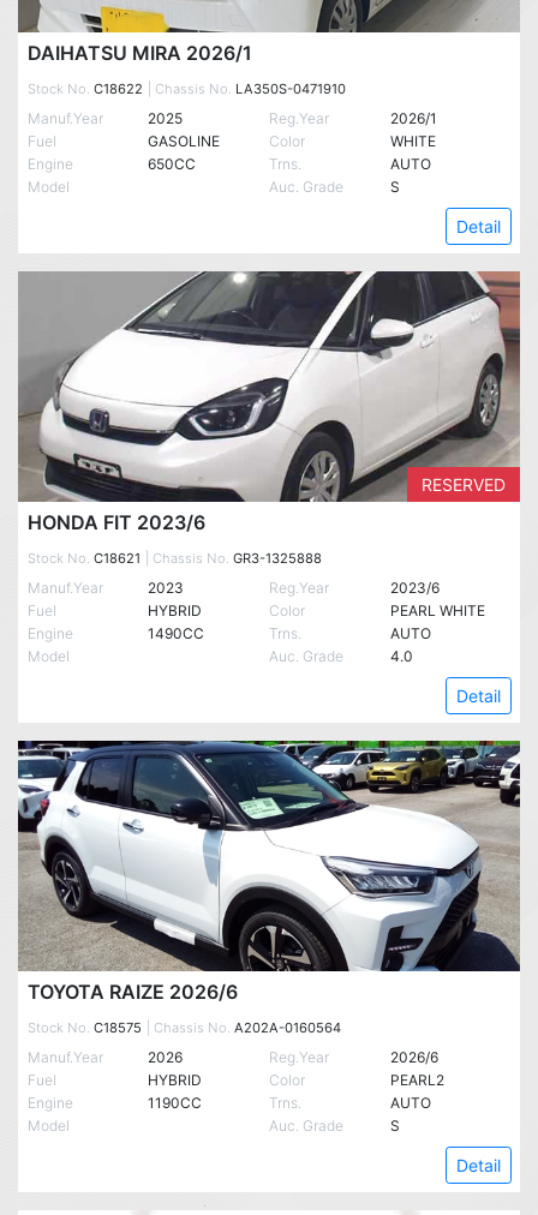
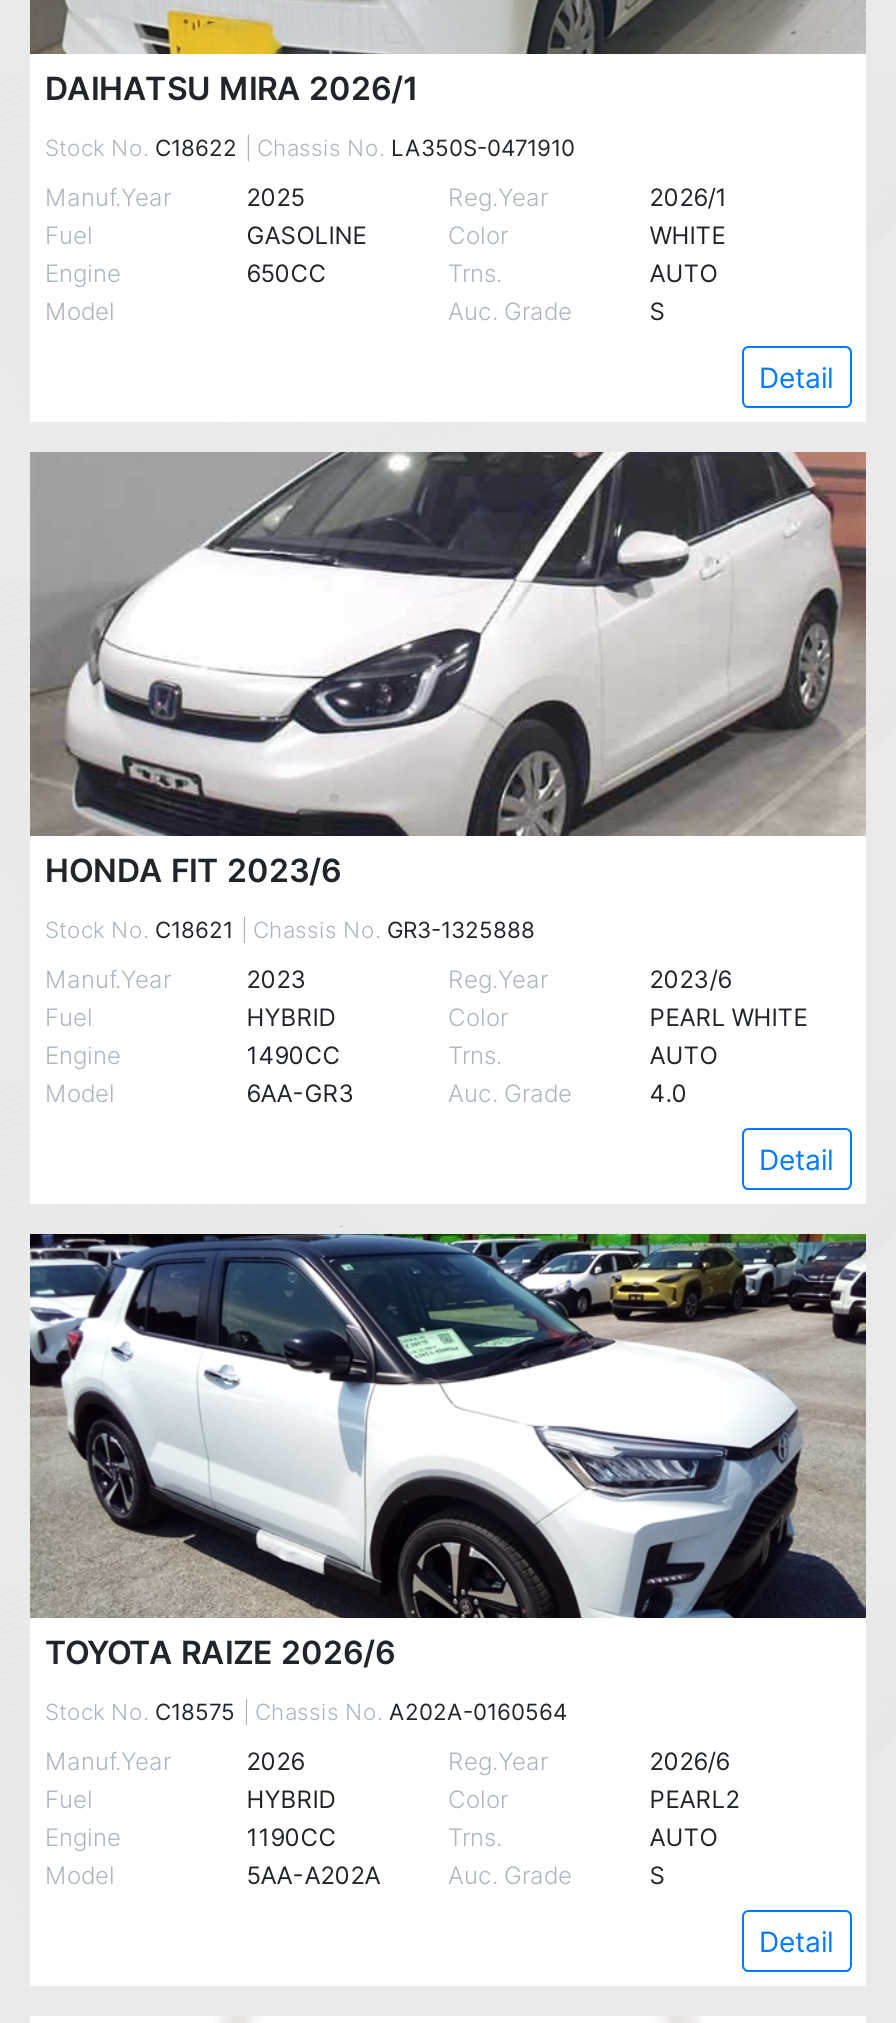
[422,474,506,495] RESERVED -> none
none -> [246,1077,354,1107] 6AA-GR3
none -> [246,1859,380,1889] 5AA-A202A

